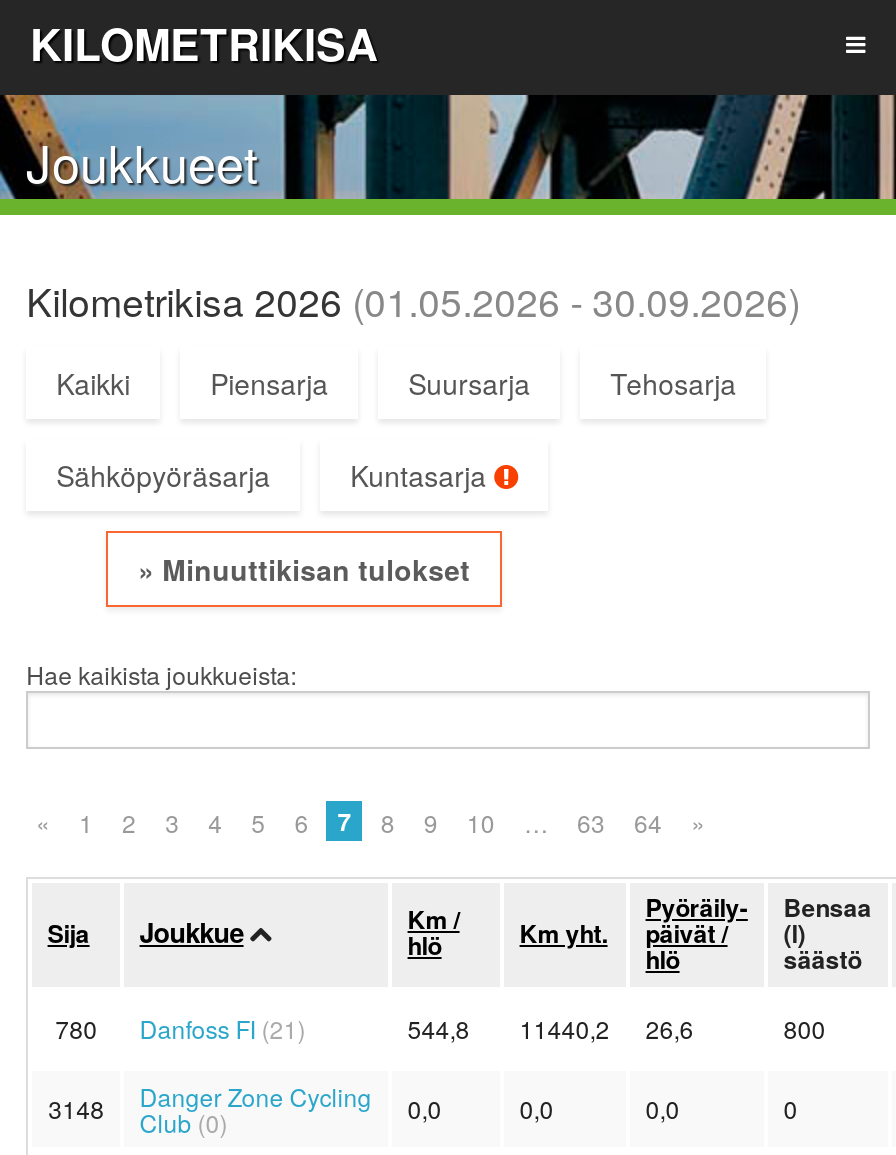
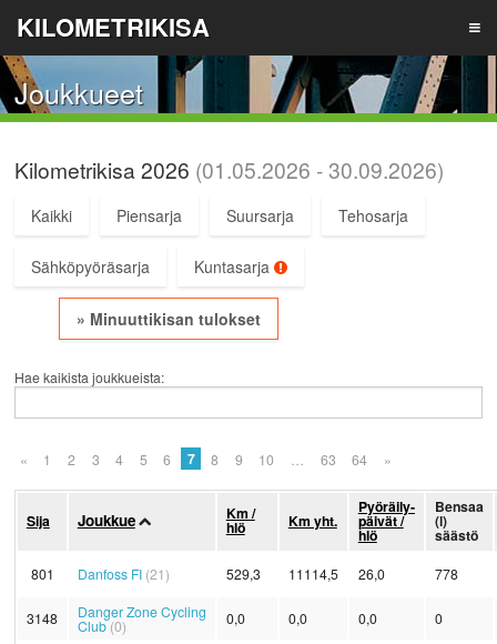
[55,1012,306,1046] 780 Danfoss FI (21) -> [31,564,170,583] 801 Danfoss FI (21)
[408,1012,470,1046] 544,8 -> [226,564,260,583] 529,3
[520,1012,610,1046] 11440,2 -> [288,564,338,583] 11114,5
[646,1012,694,1046] 26,6 -> [358,564,385,583] 26,0
[784,1012,826,1046] 800 -> [435,564,458,583] 778

